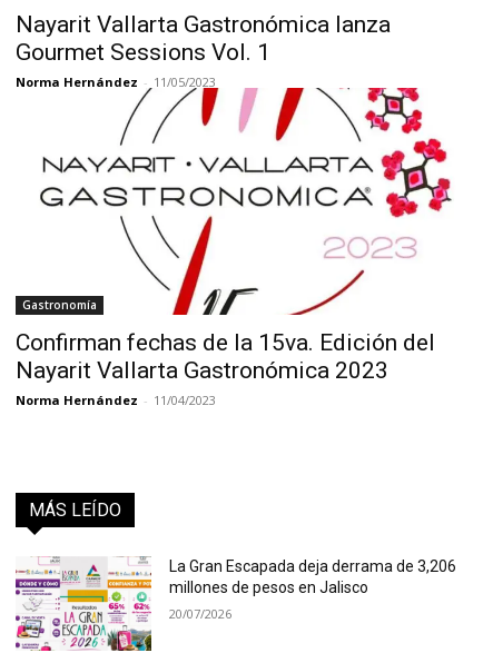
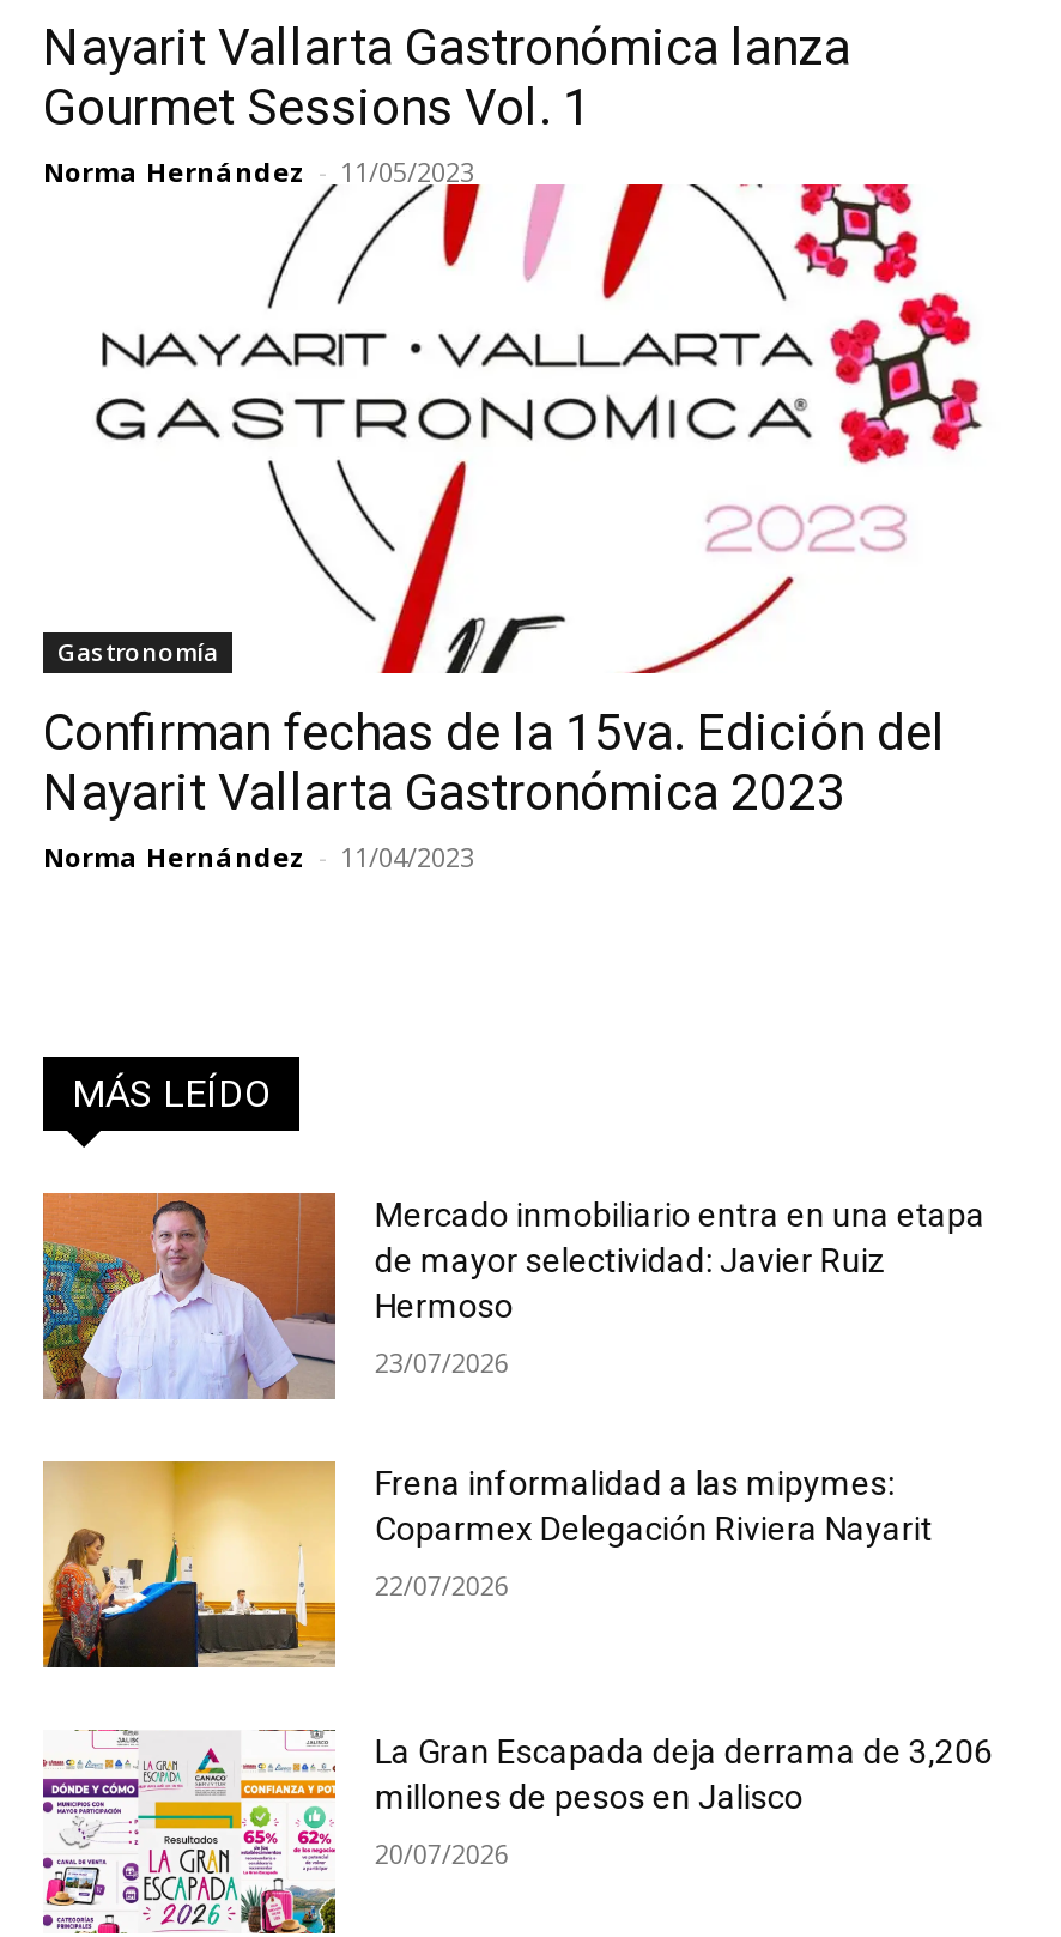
none -> [41,1190,985,1603] [image] | Mercado inmobiliario entra en una etapa | de mayor selectividad: Javier Ruiz | Hermoso | 23/07/2026 | Frena informalidad a las mipymes: | Coparmex Delegación Riviera Nayarit | 22/07/2026
none -> [41,1458,338,1669] [image]

